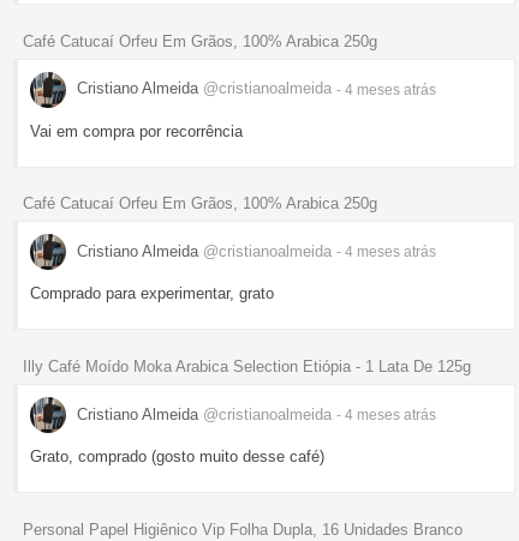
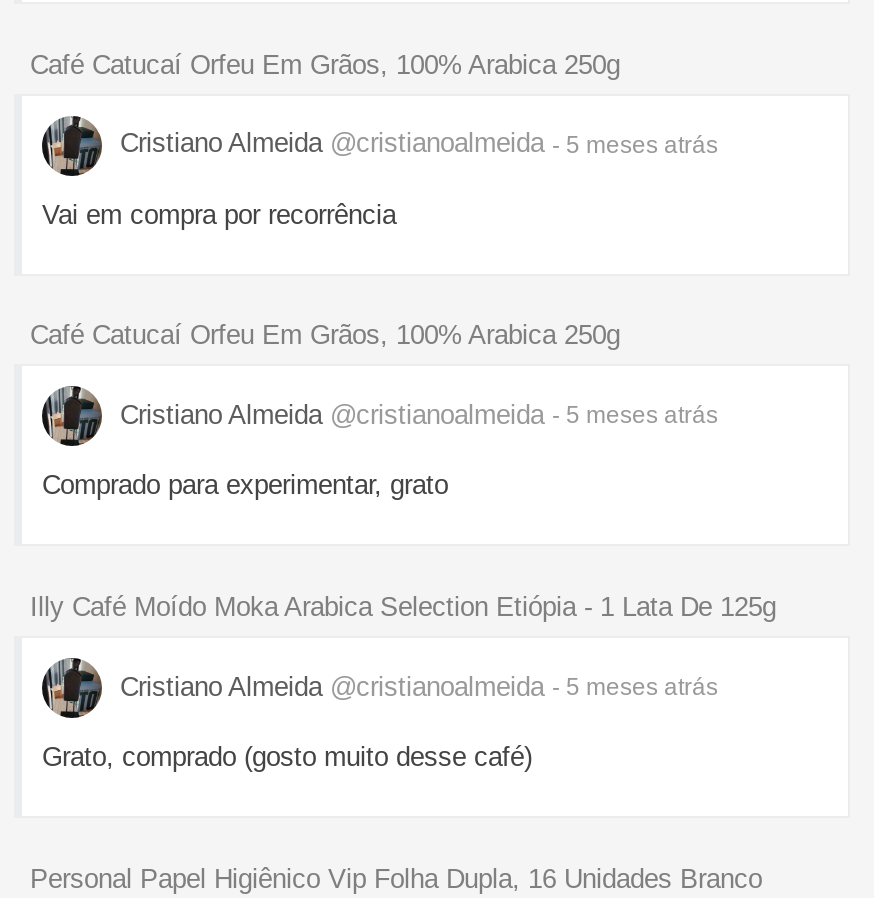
[72,79,436,97] Cristiano Almeida @cristianoalmeida - 4 meses atrás -> [112,128,718,158] Cristiano Almeida @cristianoalmeida - 5 meses atrás
[72,242,436,260] Cristiano Almeida @cristianoalmeida - 4 meses atrás -> [112,400,718,430] Cristiano Almeida @cristianoalmeida - 5 meses atrás
[72,405,436,423] Cristiano Almeida @cristianoalmeida - 4 meses atrás -> [112,671,718,701] Cristiano Almeida @cristianoalmeida - 5 meses atrás

